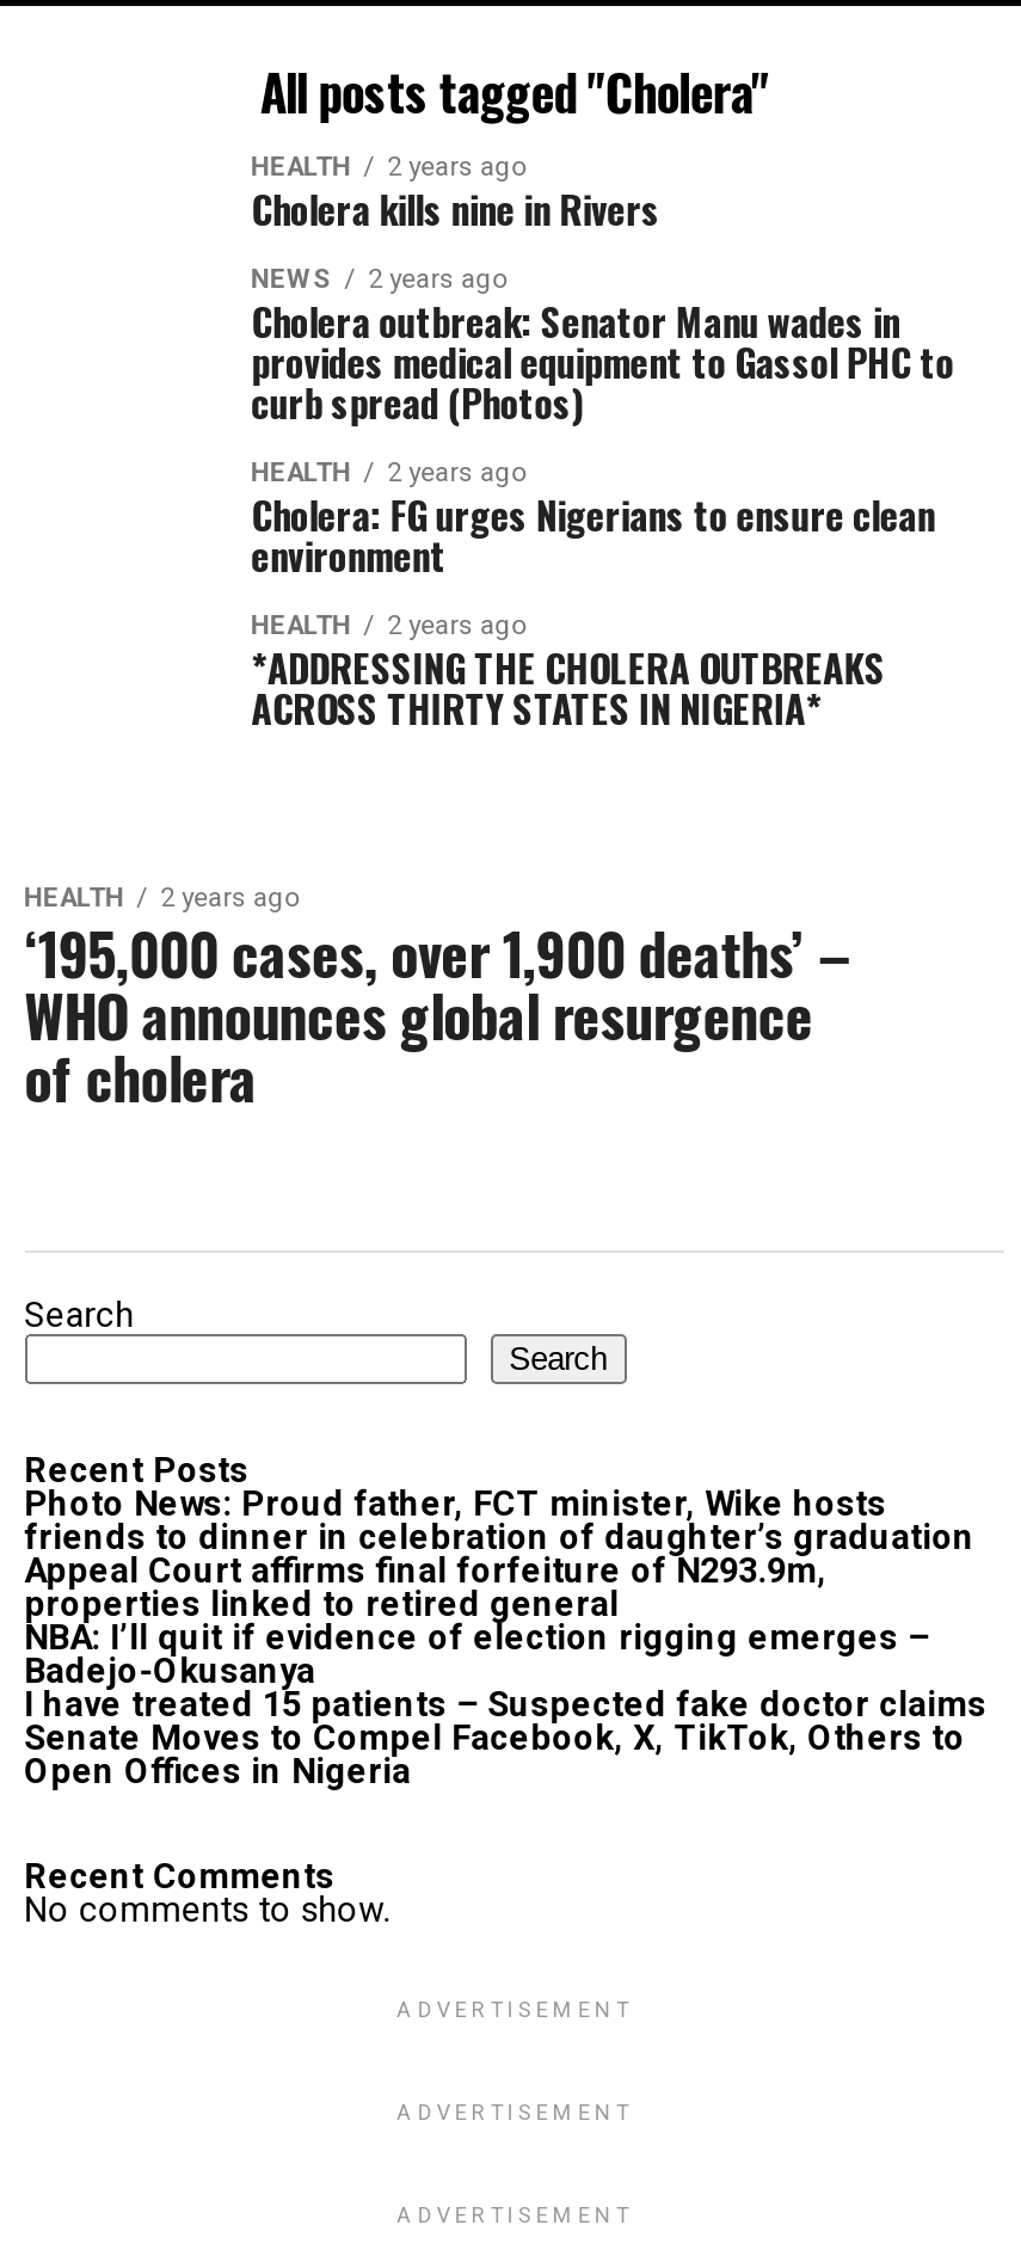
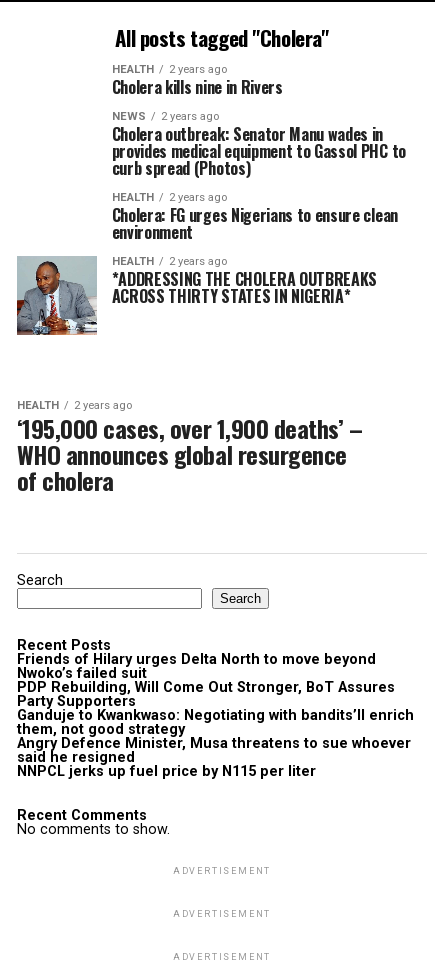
none -> [16,256,98,336] [image]
[24,1485,987,1793] Photo News: Proud father, FCT minister, Wike hosts | friends to dinner in celebration of daughter’s graduation | Appeal Court affirms final forfeiture of N293.9m, | properties linked to retired general | NBA: I’ll quit if evidence of election rigging emerges – | Badejo-Okusanya | I have treated 15 patients – Suspected fake doctor claims | Senate Moves to Compel Facebook, X, TikTok, Others to | Open Offices in Nigeria -> [17,651,414,780] Friends of Hilary urges Delta North to move beyond | Nwoko’s failed suit | PDP Rebuilding, Will Come Out Stronger, BoT Assures | Party Supporters | Ganduje to Kwankwaso: Negotiating with bandits’ll enrich | them, not good strategy | Angry Defence Minister, Musa threatens to sue whoever | said he resigned | NNPCL jerks up fuel price by N115 per liter

